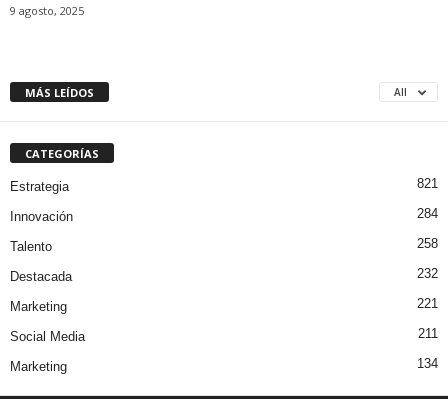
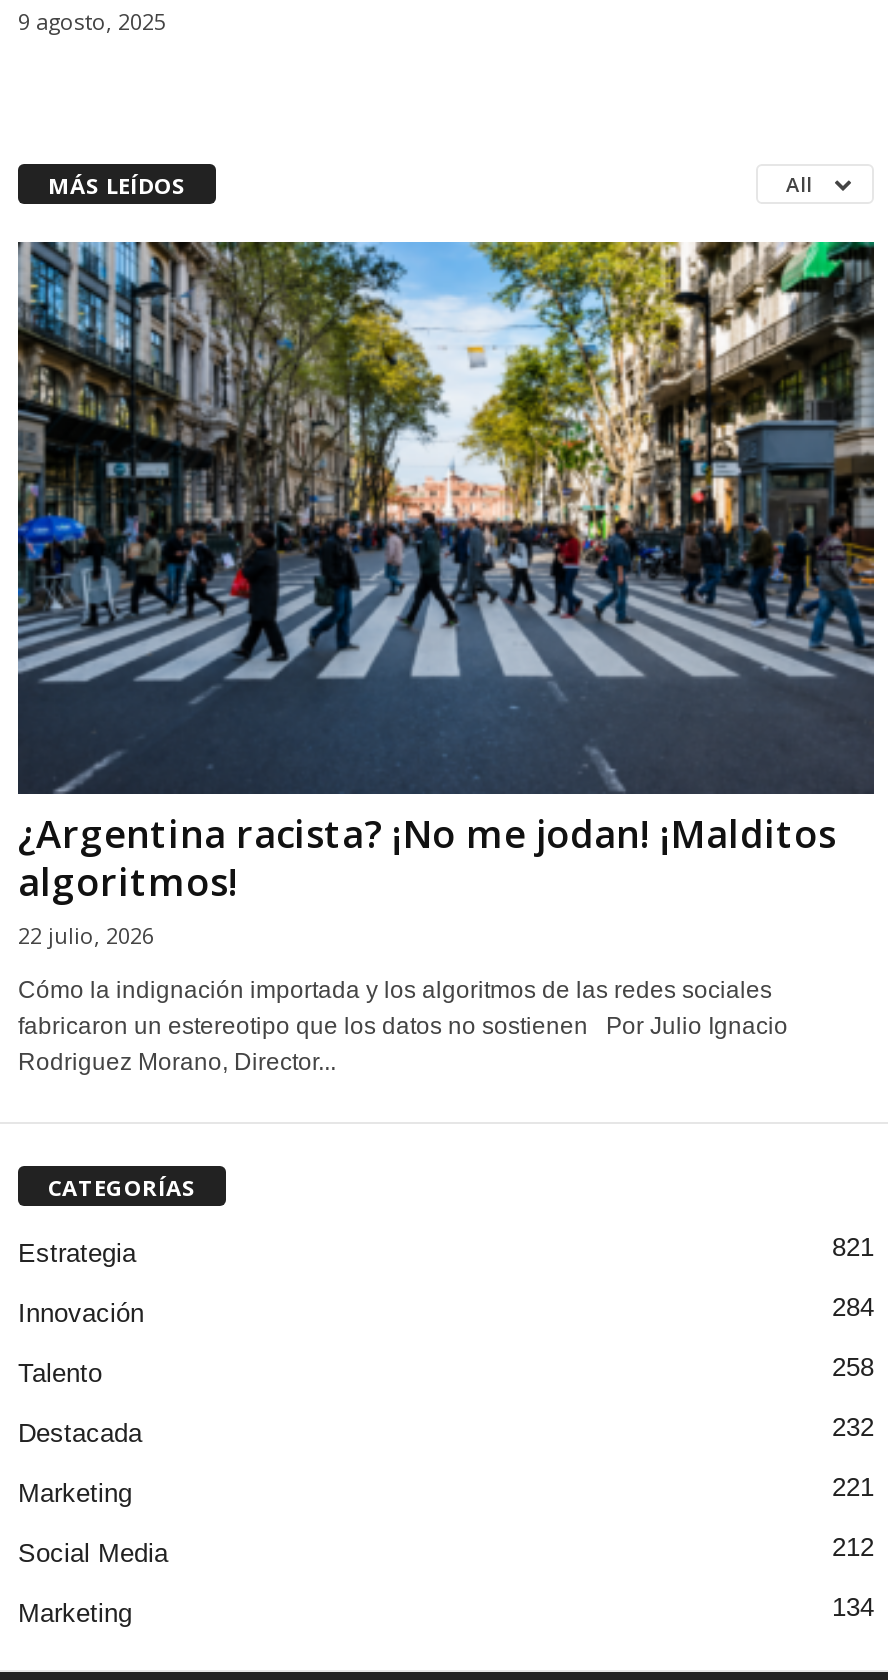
none -> [16,240,876,1077] [image] | ¿Argentina racista? ¡No me jodan! ¡Malditos | algoritmos! | 22 julio, 2026 | Cómo la indignación importada y los algoritmos de las redes sociales | fabricaron un estereotipo que los datos no sostienen Por Julio Ignacio | Rodriguez Morano, Director...
[418,326,438,341] 211 -> [832,1532,874,1562] 212

